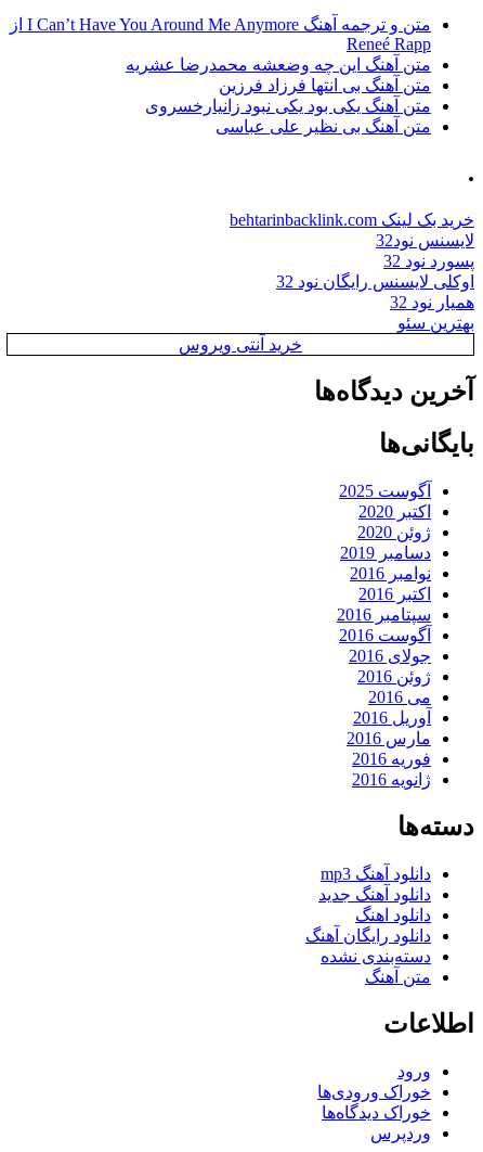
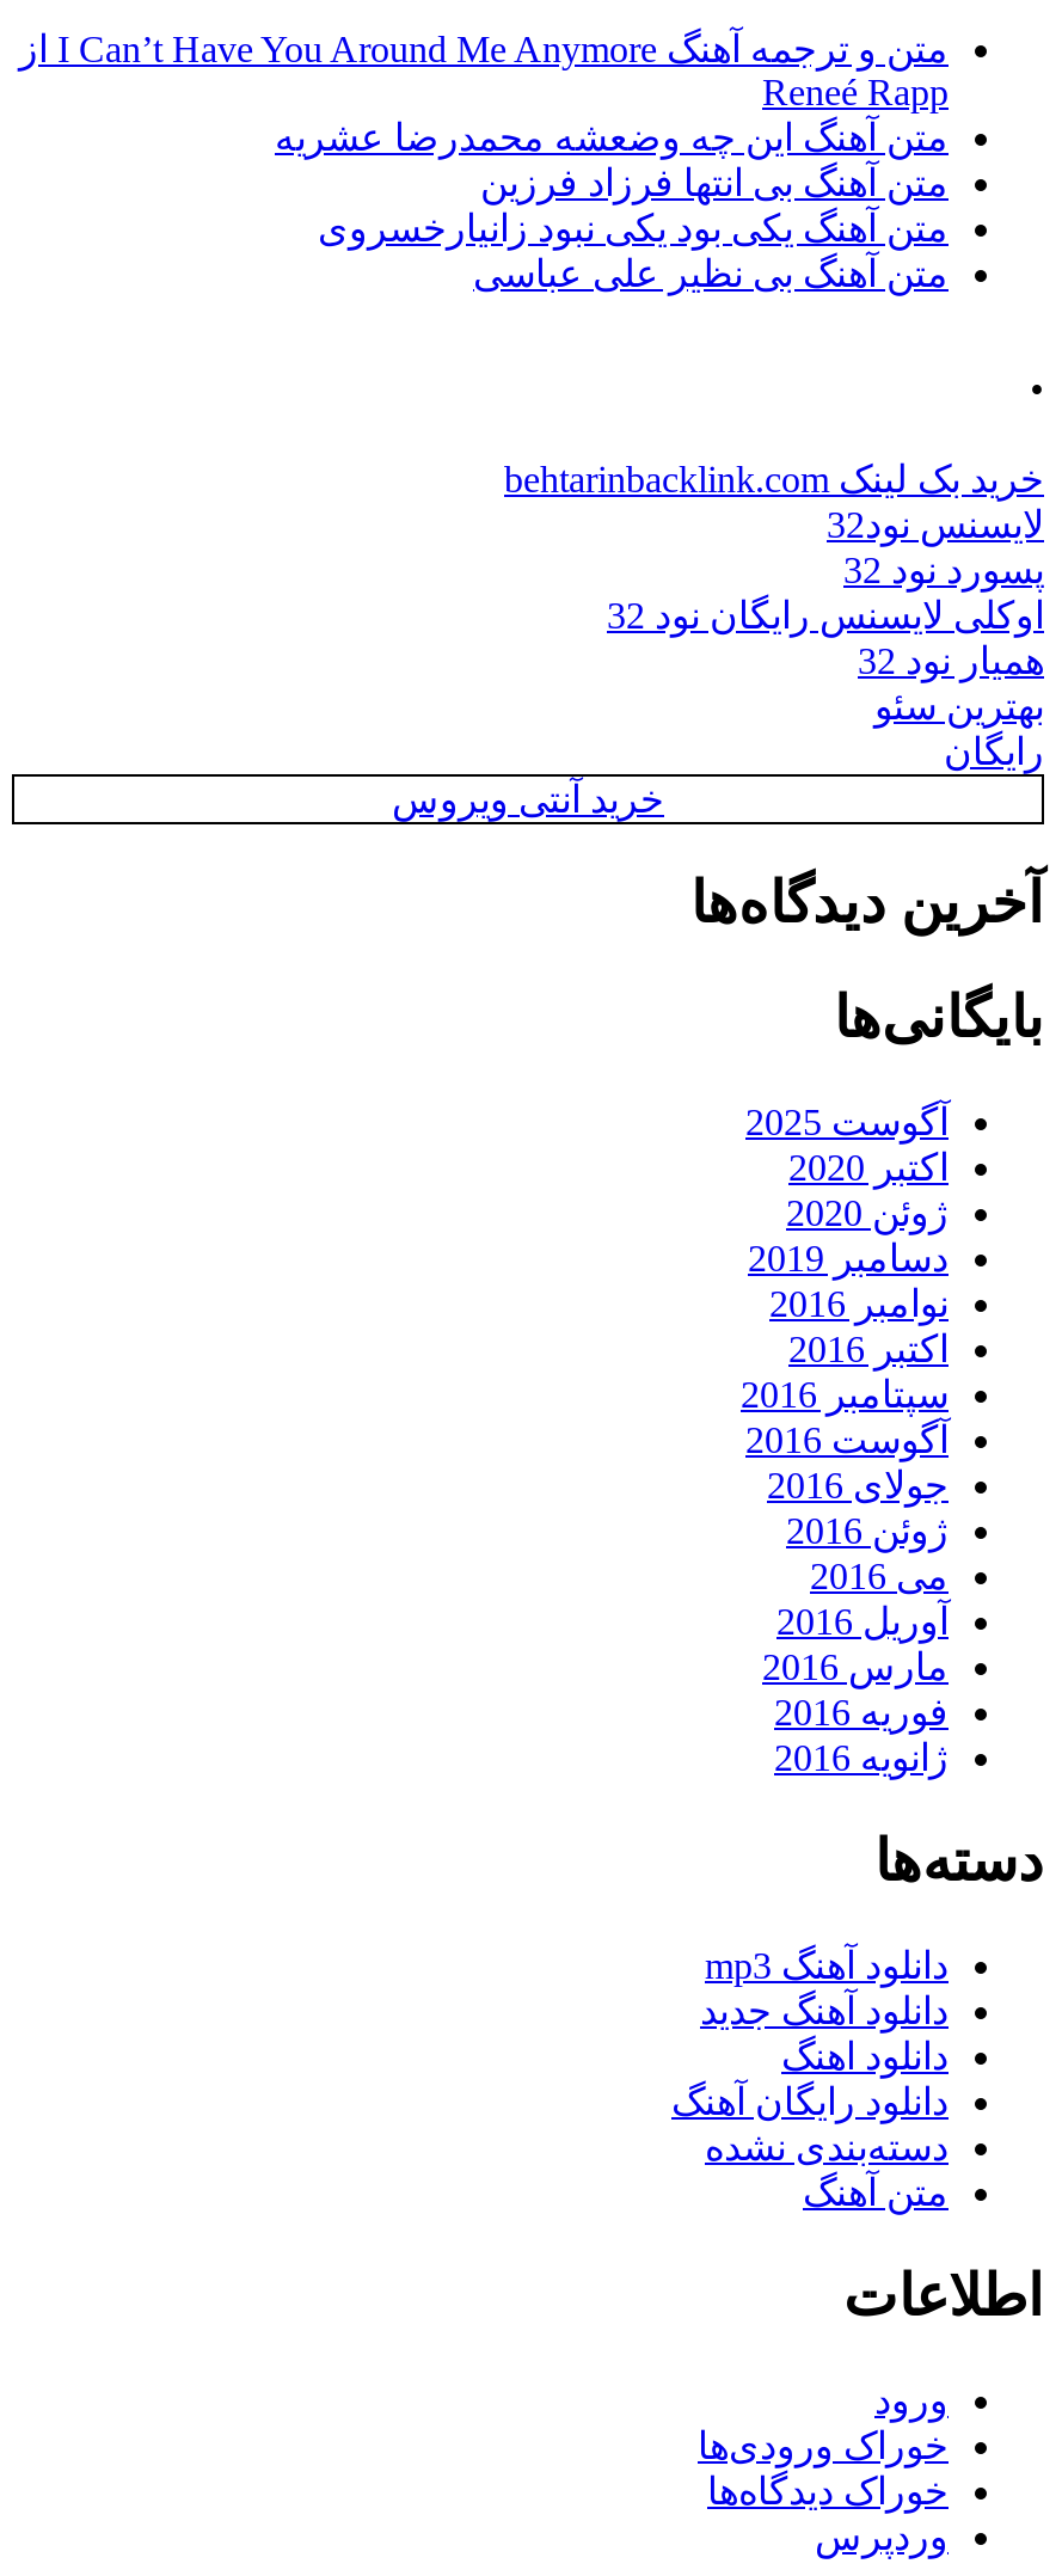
none -> [944,730,1044,771] رایگان

